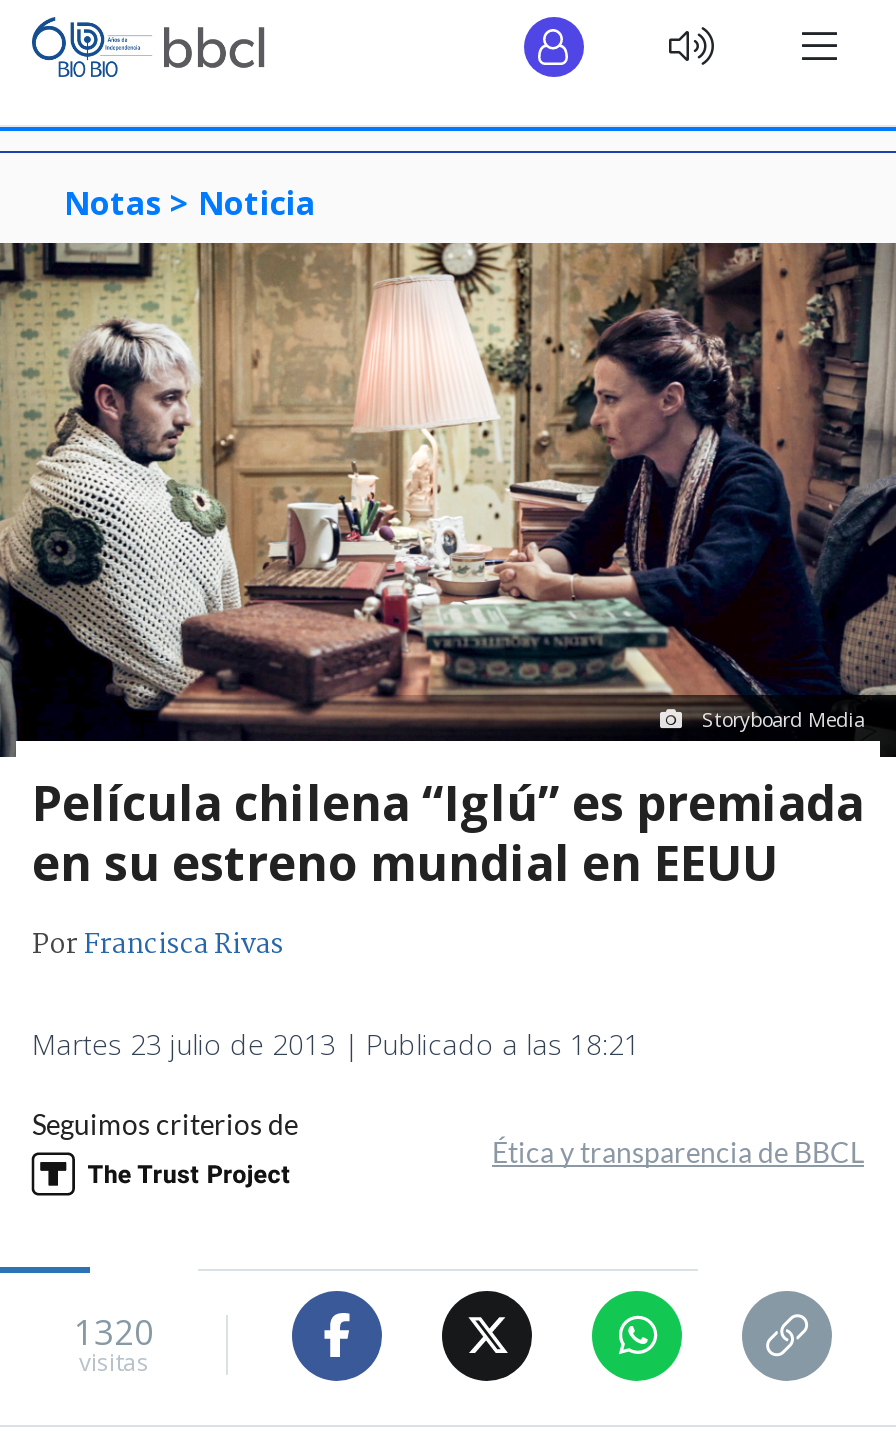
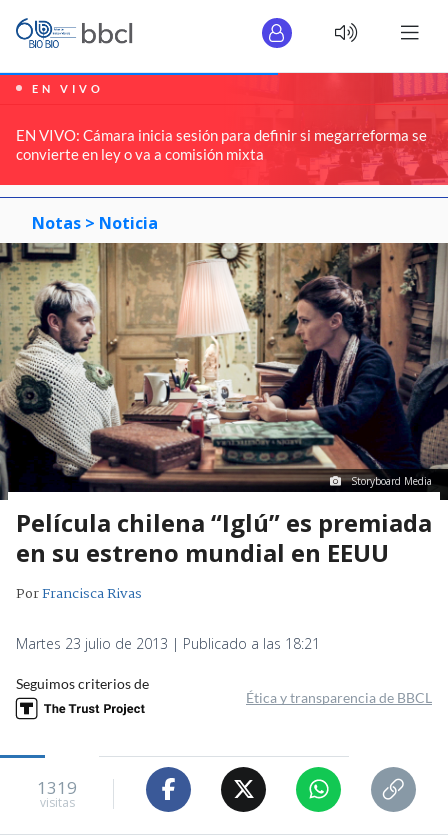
none -> [3,72,445,187] [image] | EN VIVO | EN VIVO: Cámara inicia sesión para definir si megarreforma se | convierte en ley o va a comisión mixta
[74,1310,154,1356] 1320 -> [37,776,77,799] 1319

